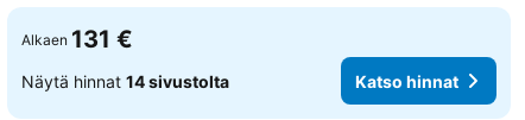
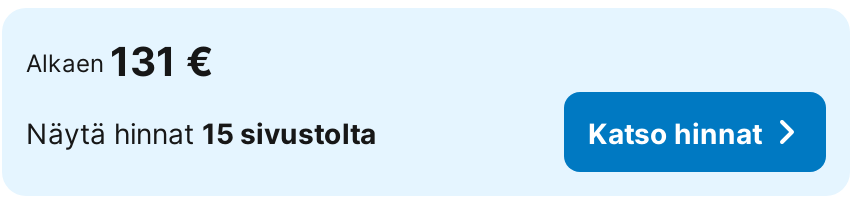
[21,71,229,91] Näytä hinnat 14 sivustolta -> [26,115,376,149] Näytä hinnat 15 sivustolta

